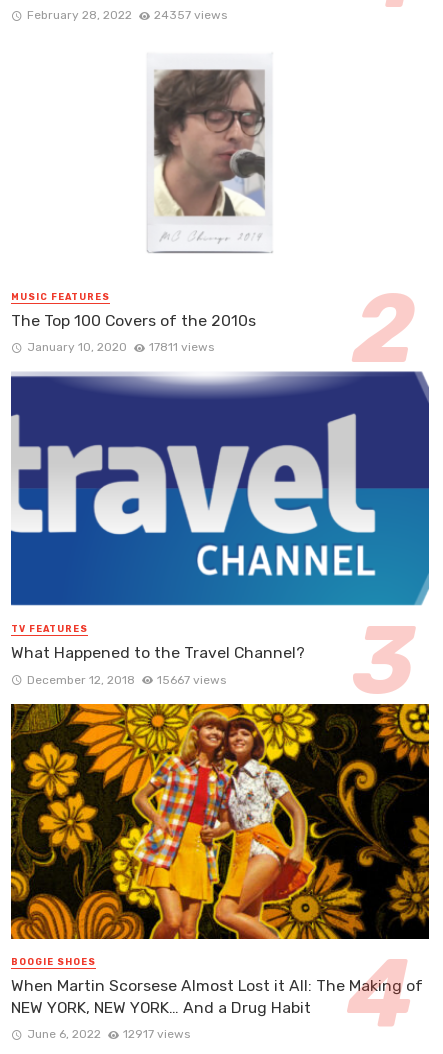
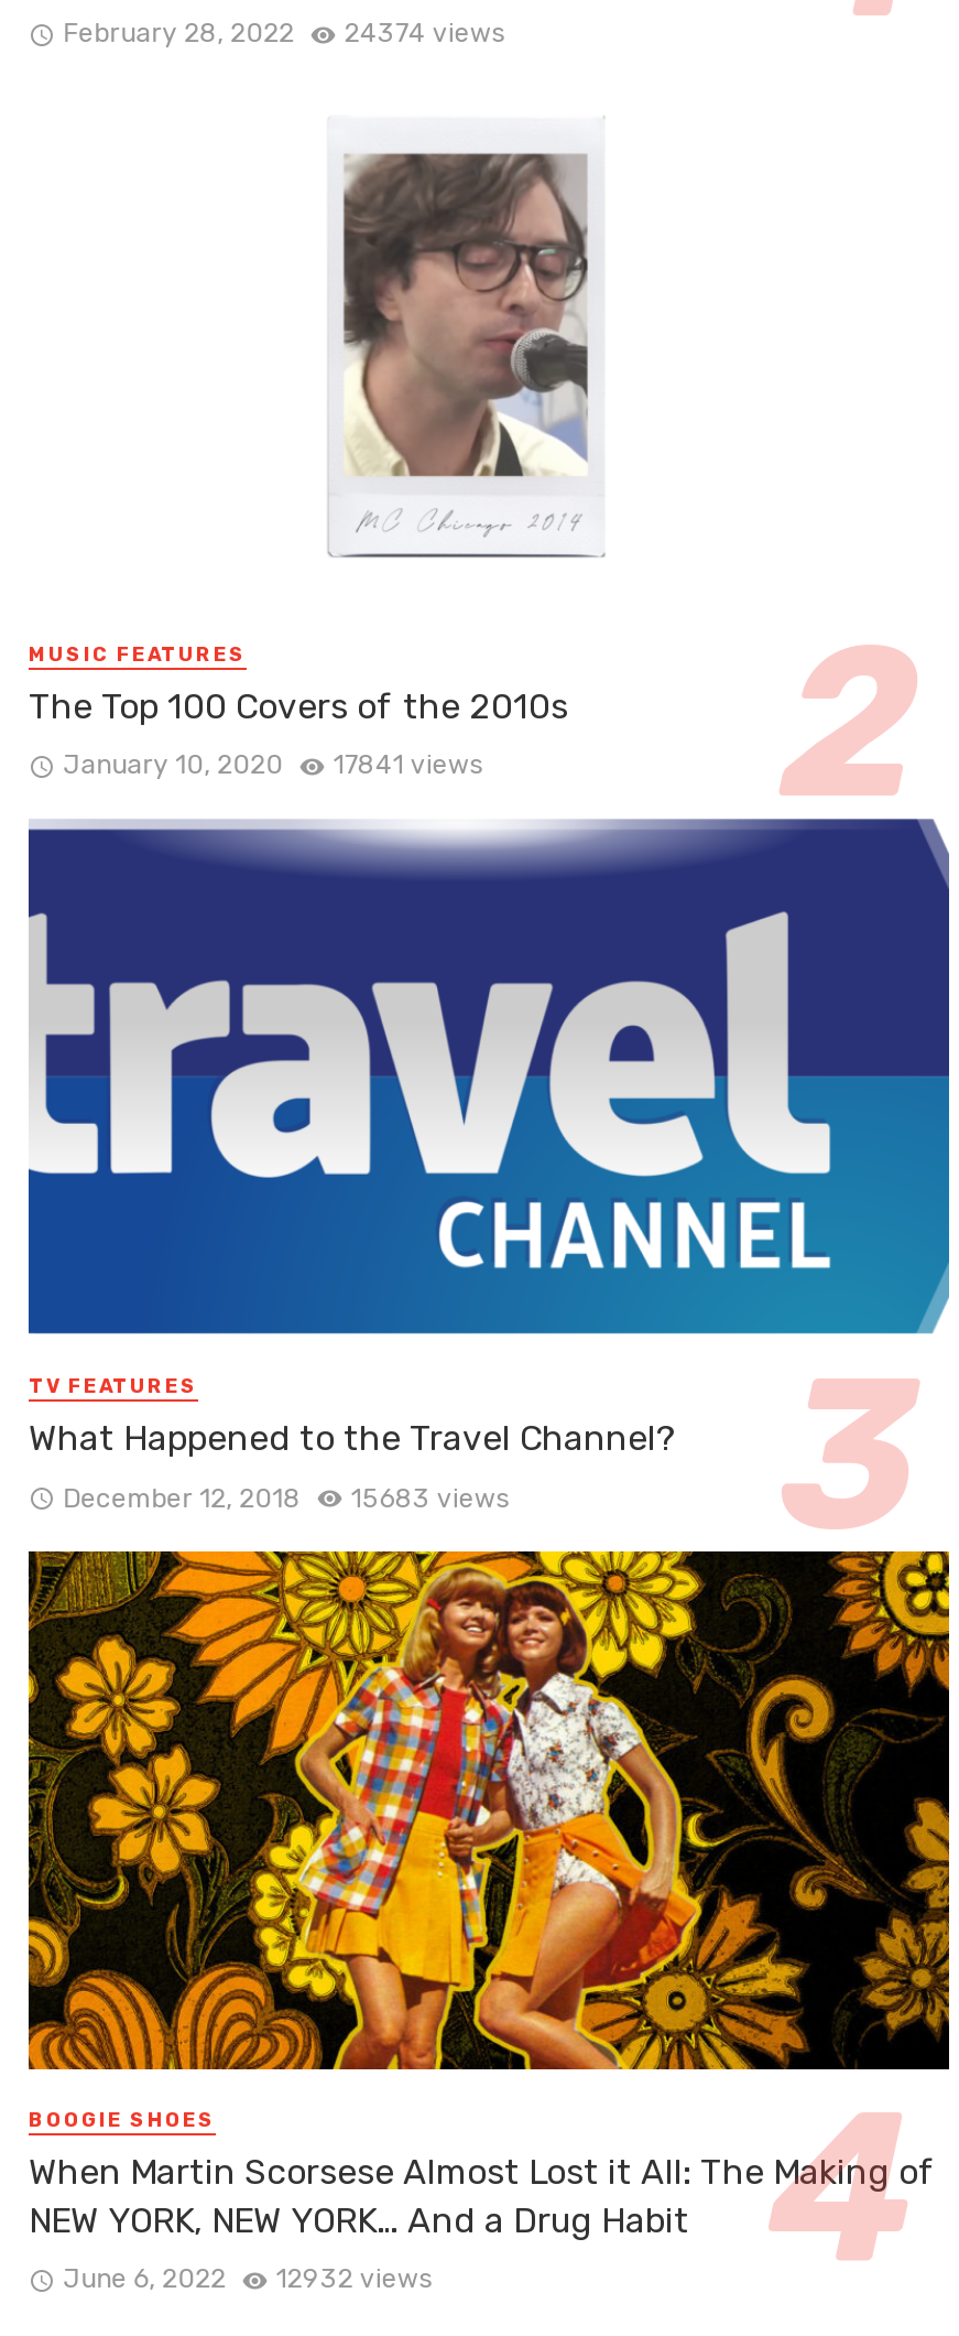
[27,8,227,22] February 28, 2022 24357 views -> [63,17,505,48] February 28, 2022 24374 views
[27,340,214,354] January 10, 2020 17811 views -> [63,750,483,781] January 10, 2020 17841 views
[27,672,226,686] December 12, 2018 15667 views -> [63,1482,510,1513] December 12, 2018 15683 views
[27,1027,190,1041] June 6, 2022 12917 views -> [63,2263,432,2294] June 6, 2022 12932 views

